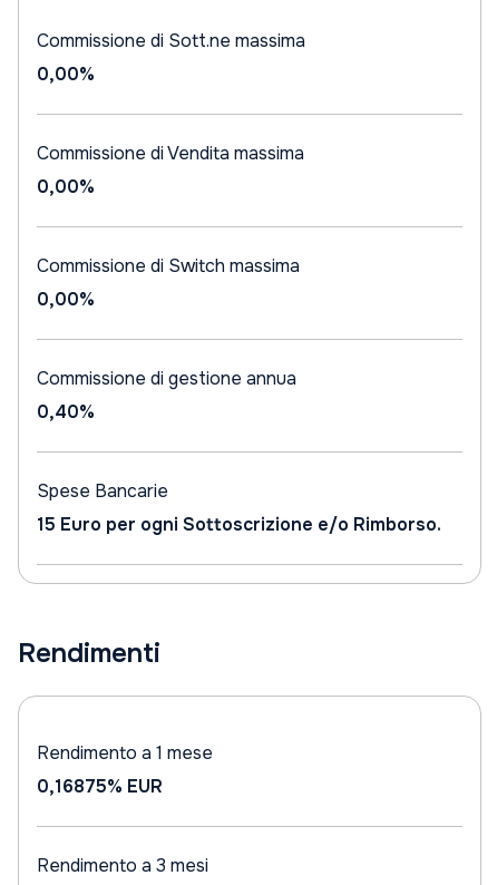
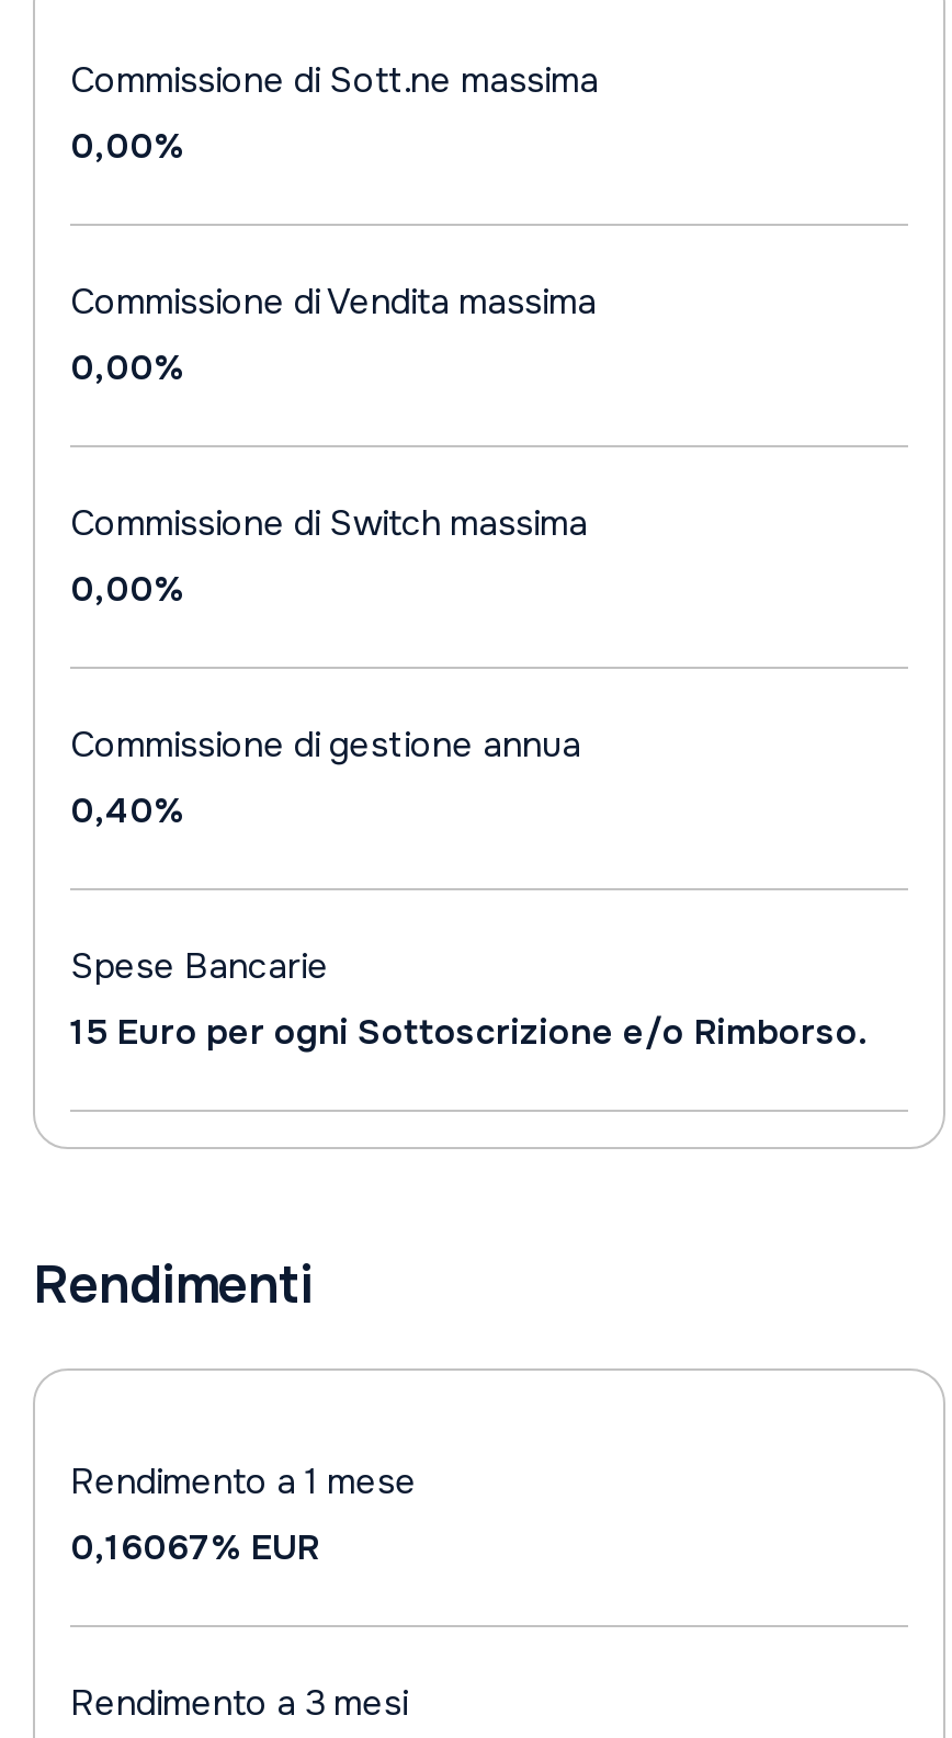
[37,775,163,798] 0,16875% EUR -> [70,1524,320,1570] 0,16067% EUR

